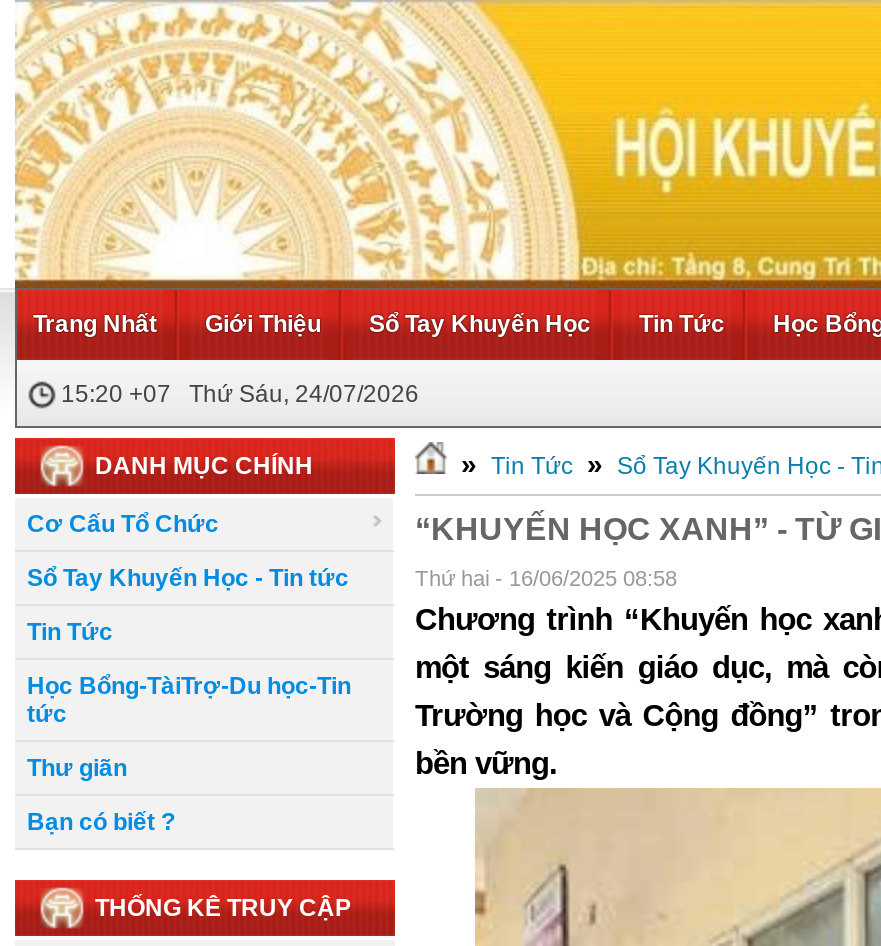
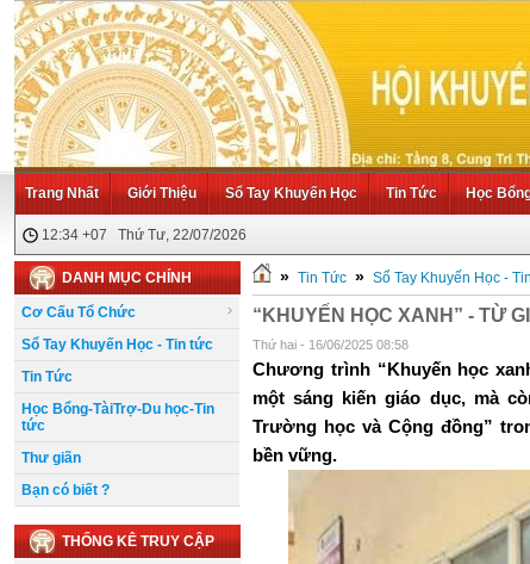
[61,380,419,408] 15:20 +07 Thứ Sáu, 24/07/2026 -> [42,227,247,243] 12:34 +07 Thứ Tư, 22/07/2026

